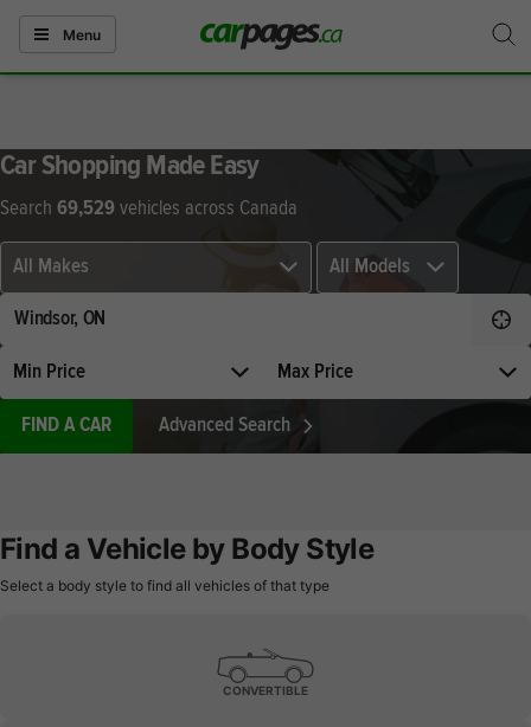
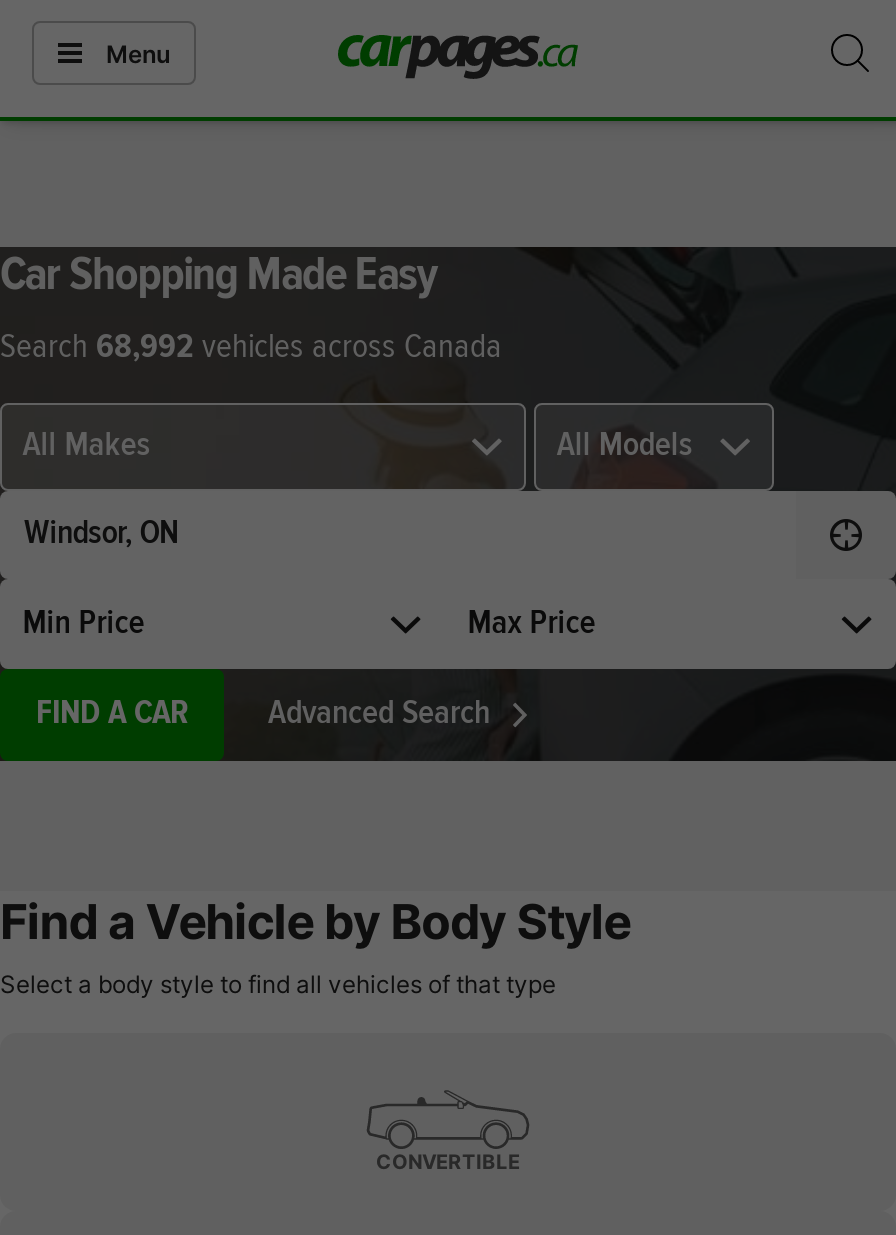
[0,197,298,221] Search 69,529 vehicles across Canada -> [0,327,502,369] Search 68,992 vehicles across Canada

